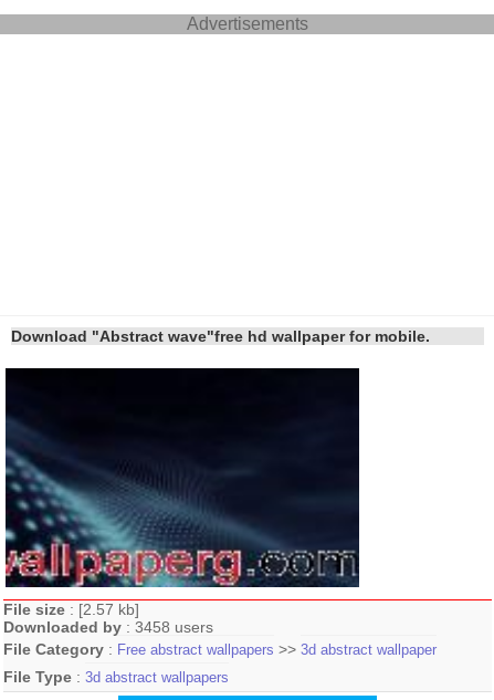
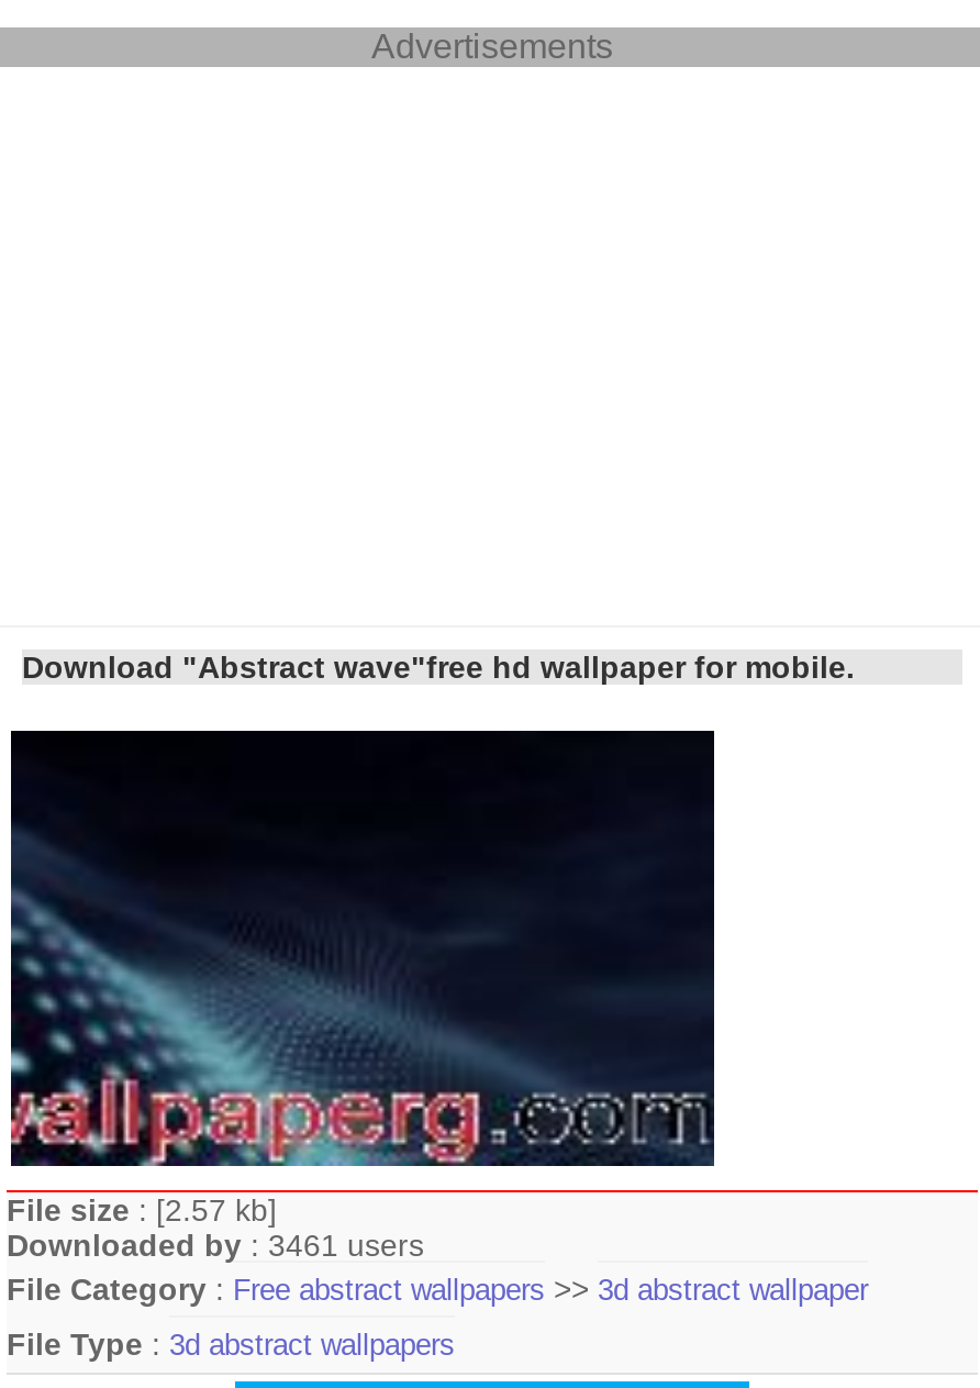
[3,618,213,636] Downloaded by: 3458 users -> [7,1228,424,1263] Downloaded by: 3461 users

